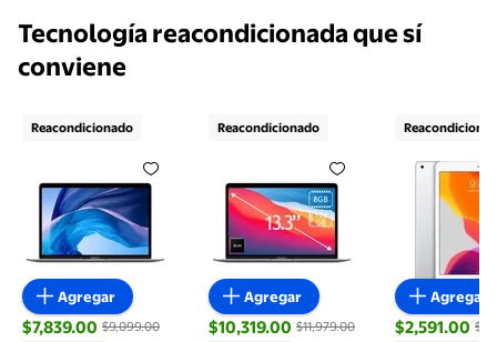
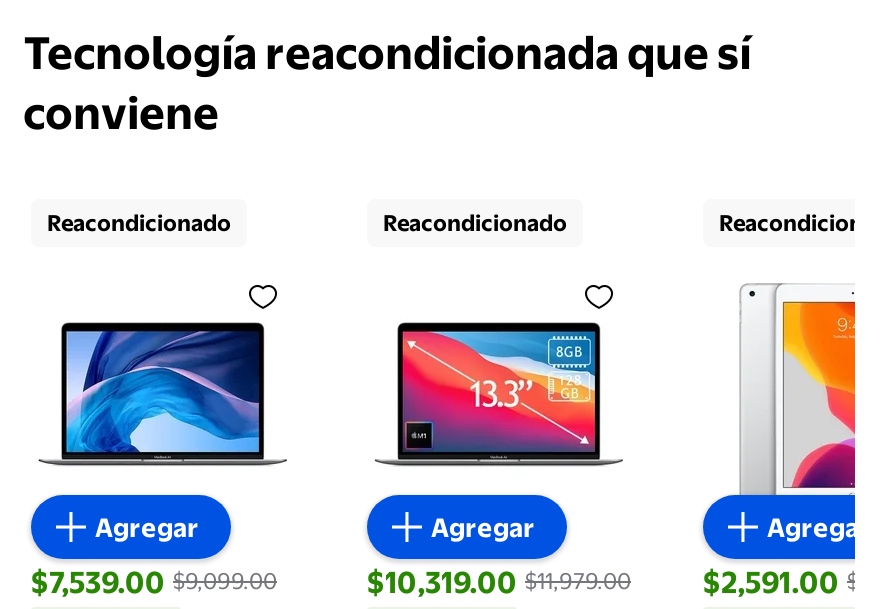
[22,316,160,337] $7,839.00 $9,099.00 -> [31,563,277,601] $7,539.00 $9,099.00

